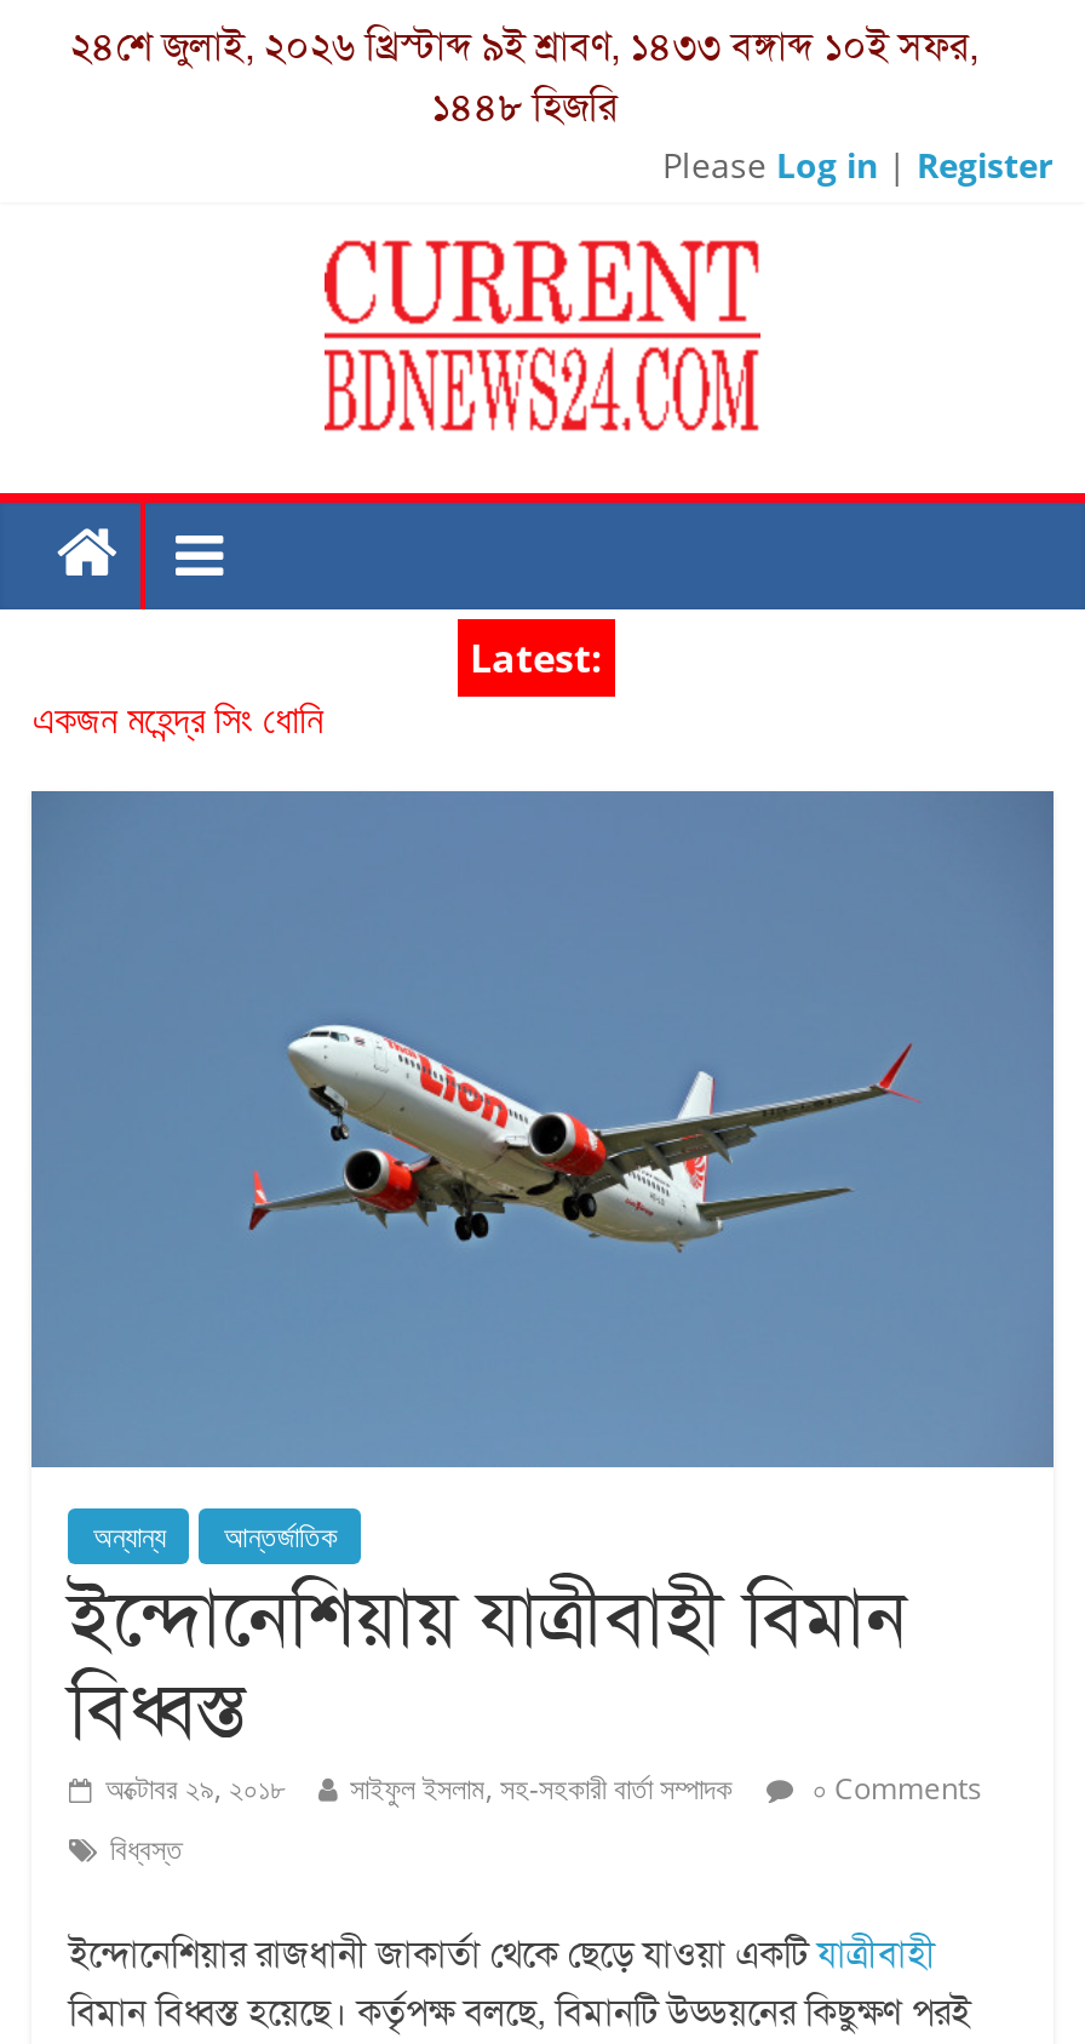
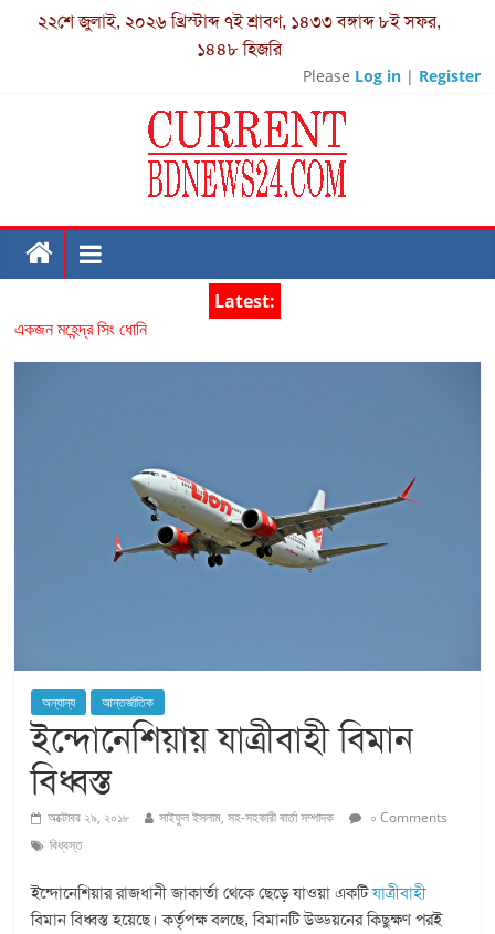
[70,23,978,71] ২৪শে জুলাই, ২০২৬ খ্রিস্টাব্দ ৯ই শ্রাবণ, ১৪৩৩ বঙ্গাব্দ ১০ই সফর, -> [38,11,441,33] ২২শে জুলাই, ২০২৬ খ্রিস্টাব্দ ৭ই শ্রাবণ, ১৪৩৩ বঙ্গাব্দ ৮ই সফর,

